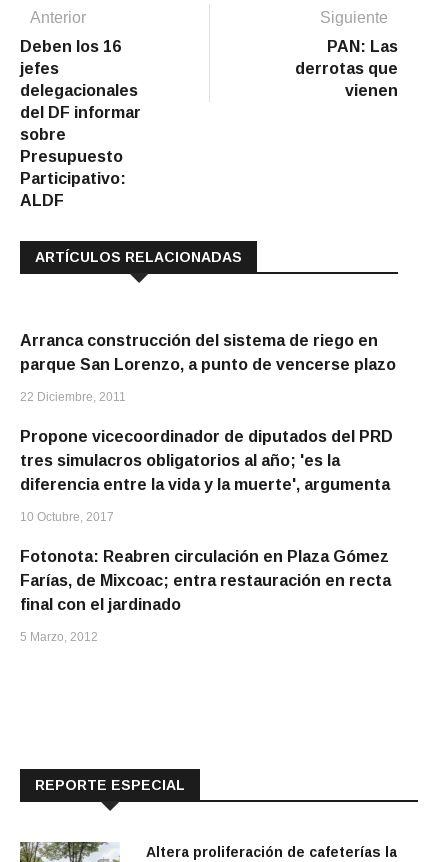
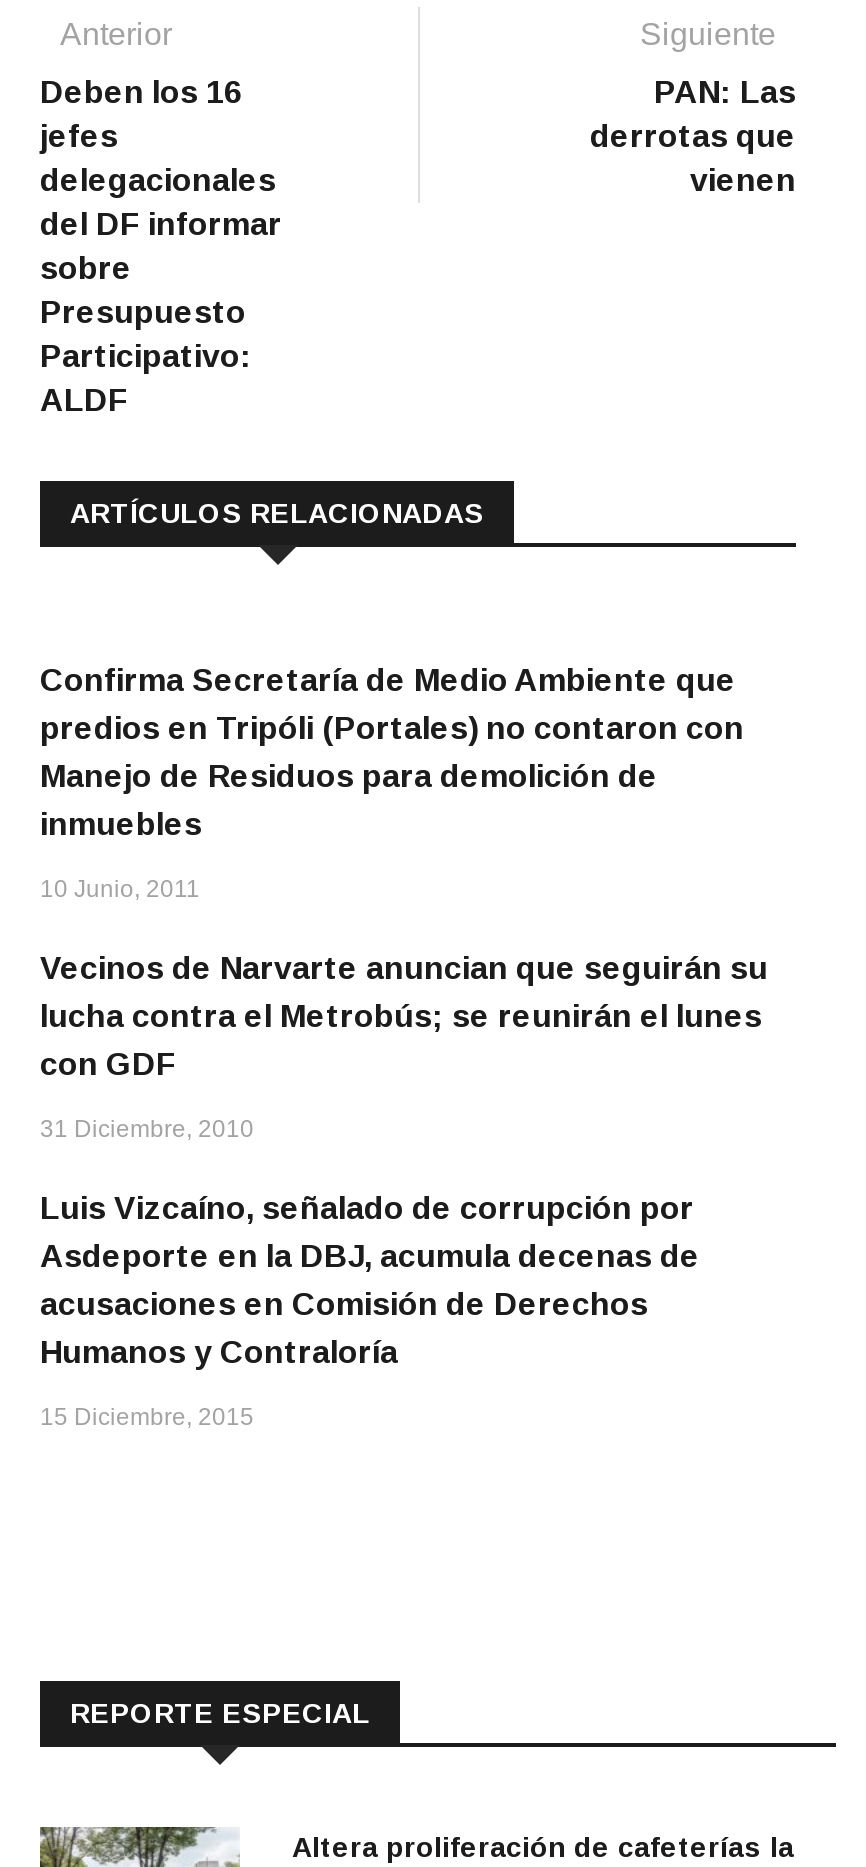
[20,332,396,373] Arranca construcción del sistema de riego en | parque San Lorenzo, a punto de vencerse plazo -> [40,663,744,841] Confirma Secretaría de Medio Ambiente que | predios en Tripóli (Portales) no contaron con | Manejo de Residuos para demolición de | inmuebles
[20,390,126,404] 22 Diciembre, 2011 -> [40,875,200,903] 10 Junio, 2011
[20,428,393,493] Propone vicecoordinador de diputados del PRD | tres simulacros obligatorios al año; 'es la | diferencia entre la vida y la muerte', argumenta -> [40,951,768,1081] Vecinos de Narvarte anuncian que seguirán su | lucha contra el Metrobús; se reunirán el lunes | con GDF
[20,510,114,524] 10 Octubre, 2017 -> [40,1115,254,1143] 31 Diciembre, 2010
[20,548,391,613] Fotonota: Reabren circulación en Plaza Gómez | Farías, de Mixcoac; entra restauración en recta | final con el jardinado -> [40,1191,700,1369] Luis Vizcaíno, señalado de corrupción por | Asdeporte en la DBJ, acumula decenas de | acusaciones en Comisión de Derechos | Humanos y Contraloría
[20,630,98,644] 5 Marzo, 2012 -> [40,1403,254,1431] 15 Diciembre, 2015

